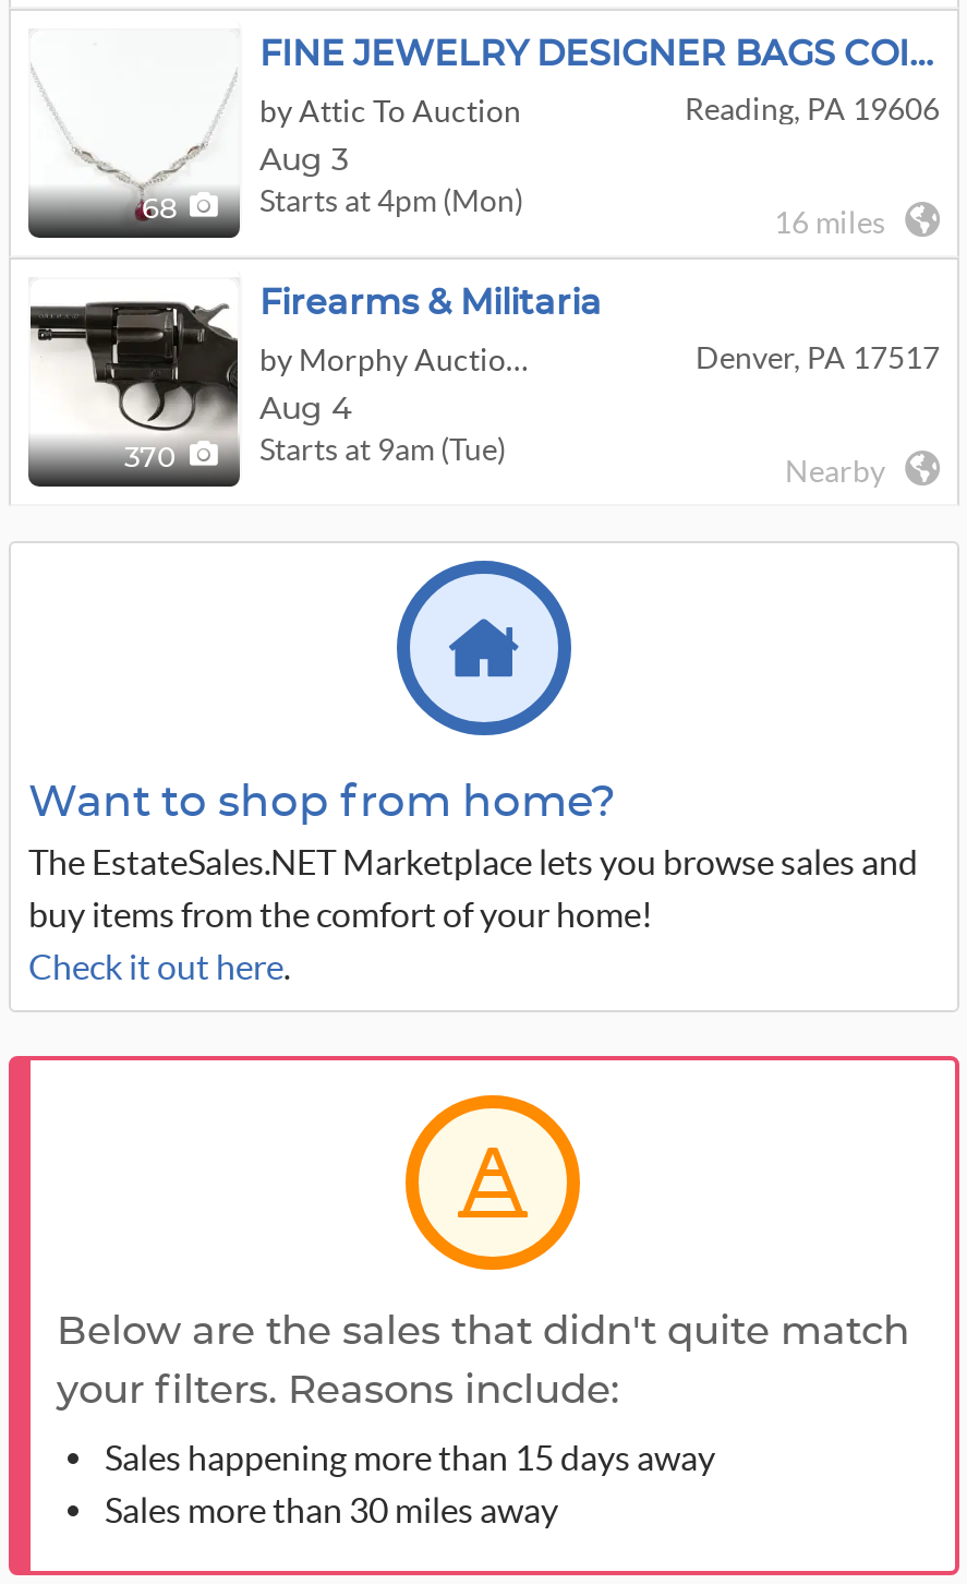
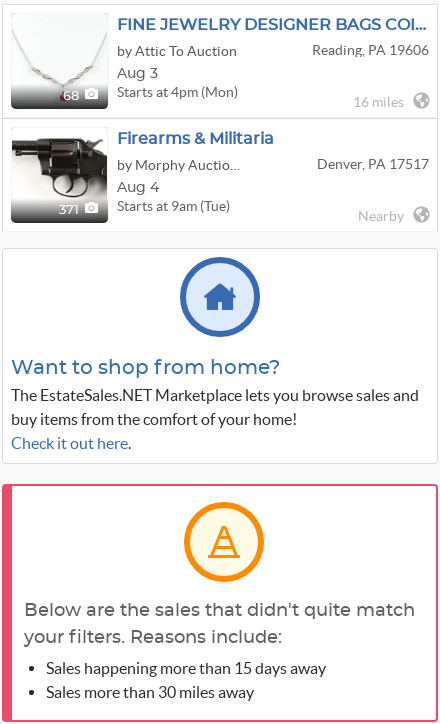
[124,445,190,473] 370 -> [59,204,85,217] 371

